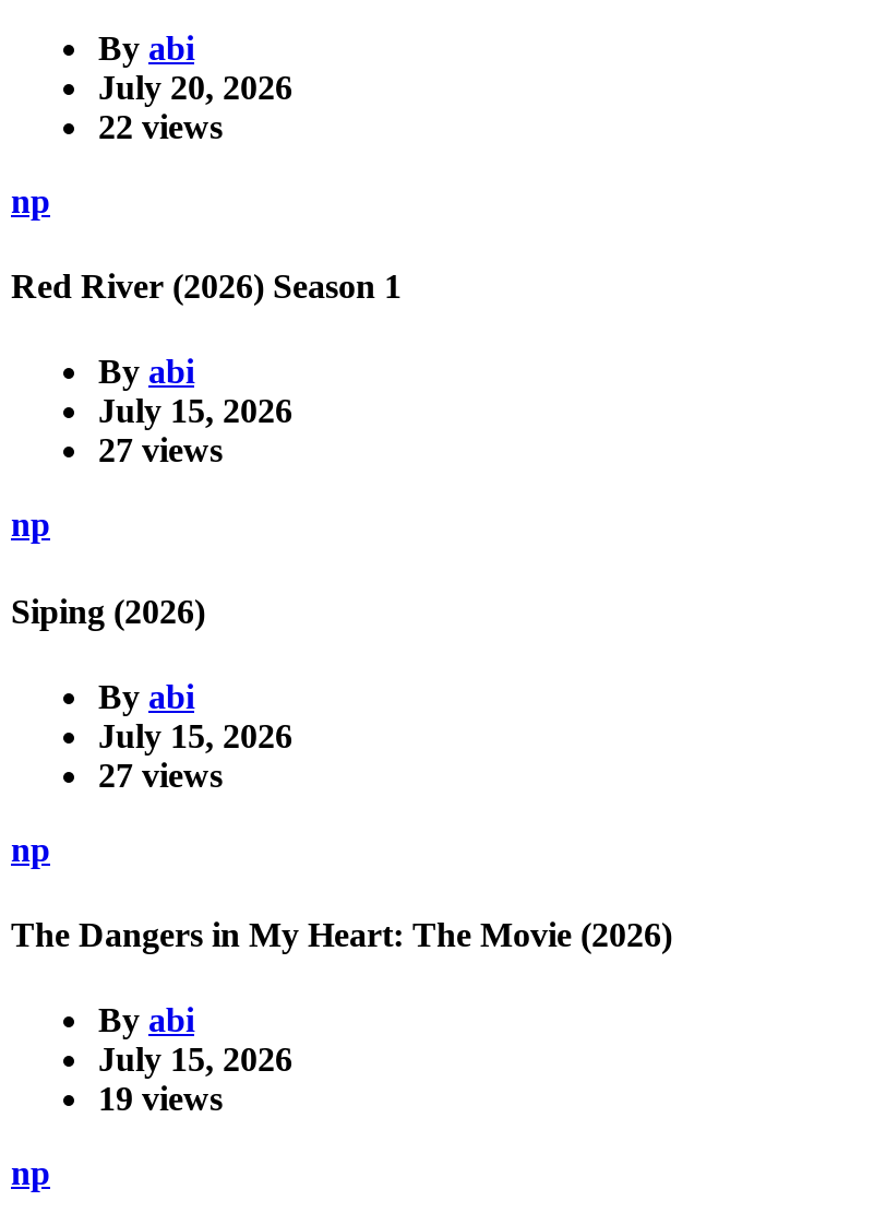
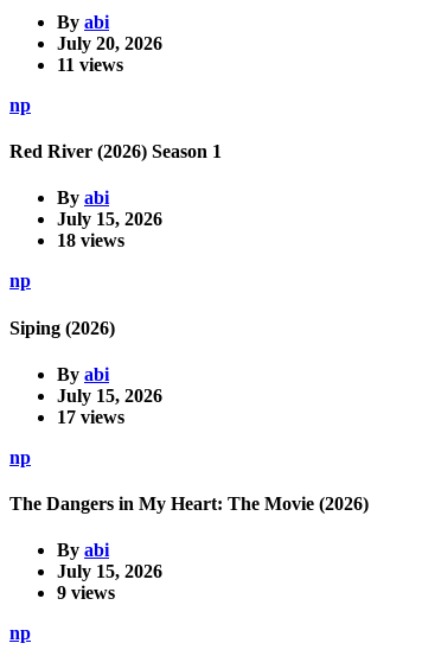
[98,108,223,145] 22 views -> [57,54,123,75] 11 views
[98,432,223,469] 27 views -> [57,231,124,251] 18 views
[98,757,223,794] 27 views -> [57,407,124,427] 17 views
[98,1081,223,1118] 19 views -> [57,583,115,603] 9 views

